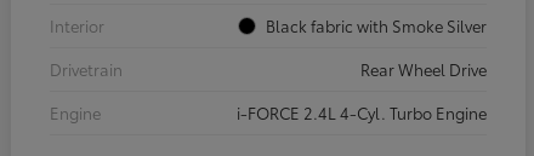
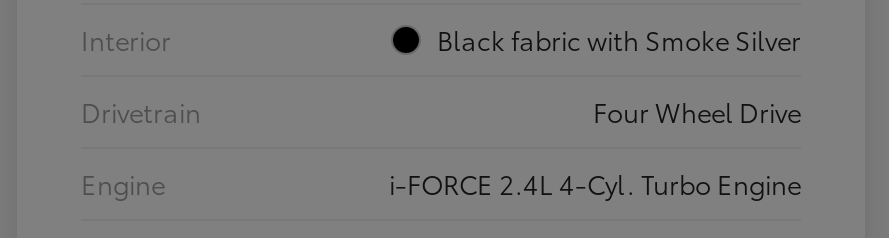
[360,58,487,80] Rear Wheel Drive -> [593,93,801,129] Four Wheel Drive

